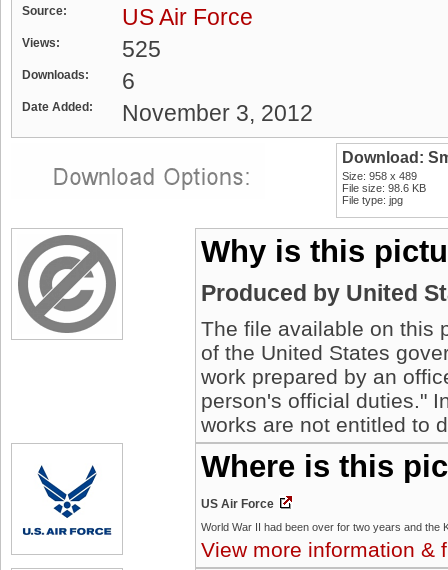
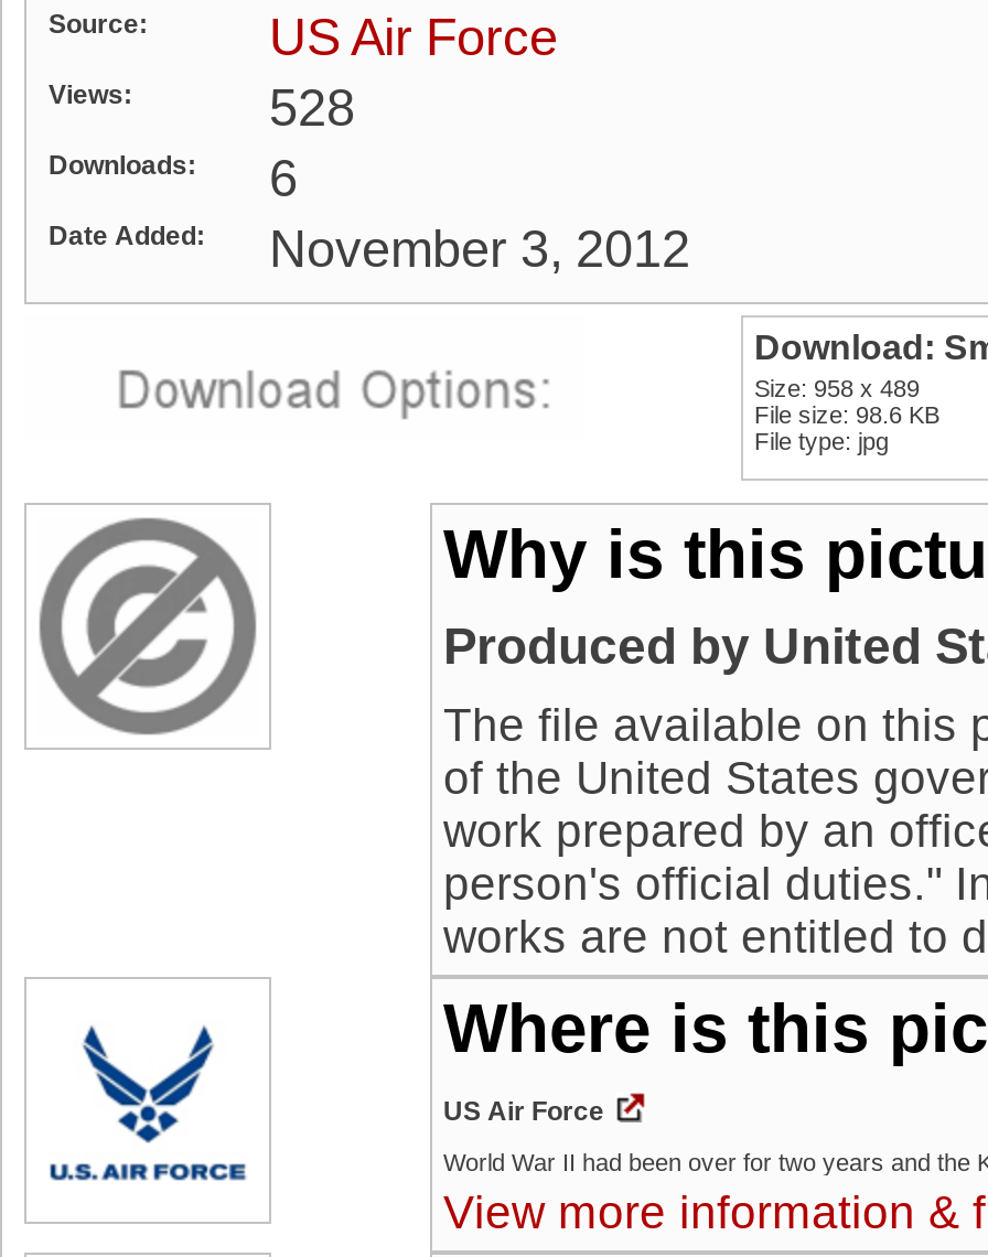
[122,36,161,62] 525 -> [269,79,355,137] 528

